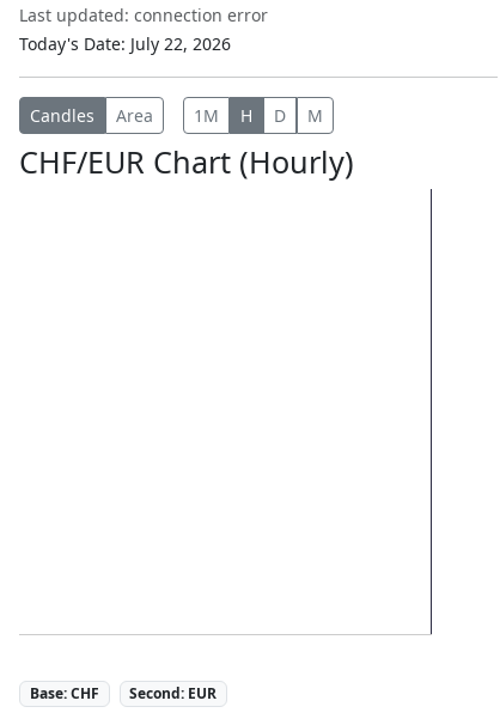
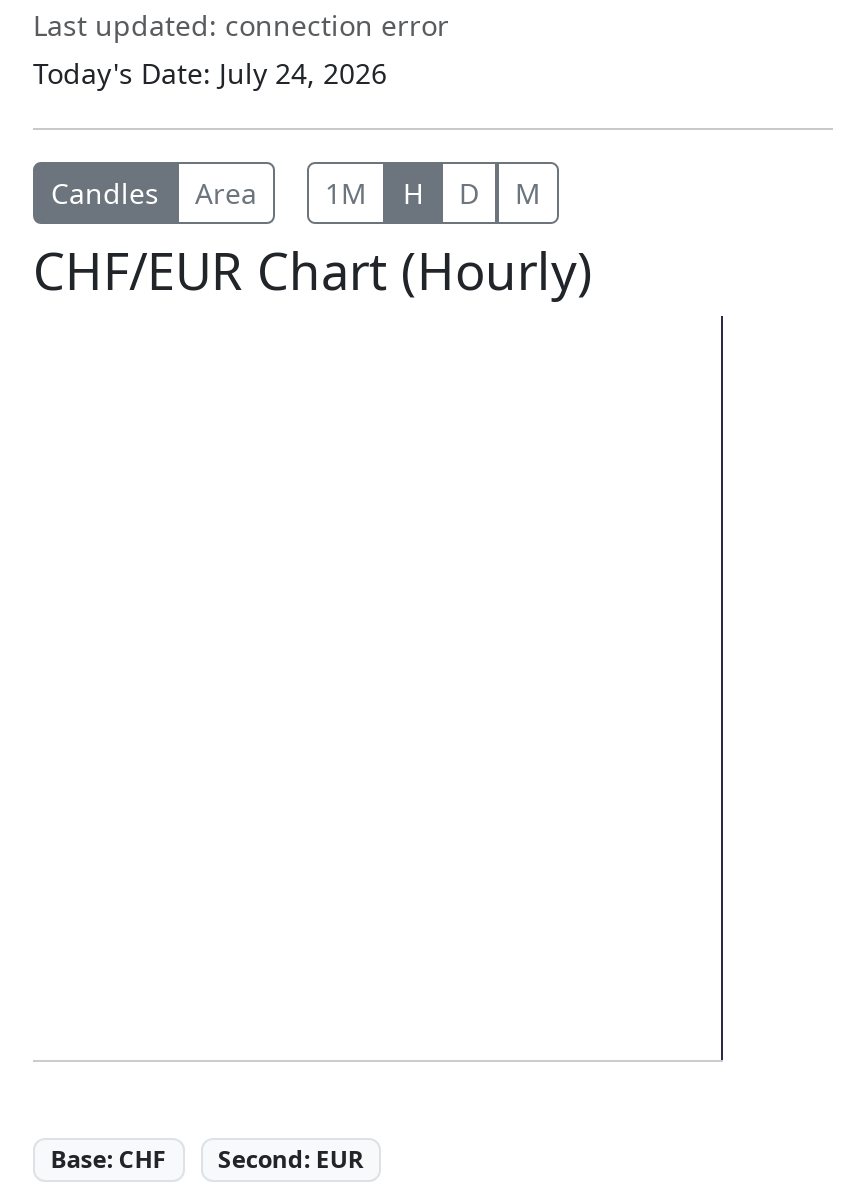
[19,32,231,55] Today's Date: July 22, 2026 -> [33,54,387,92] Today's Date: July 24, 2026

